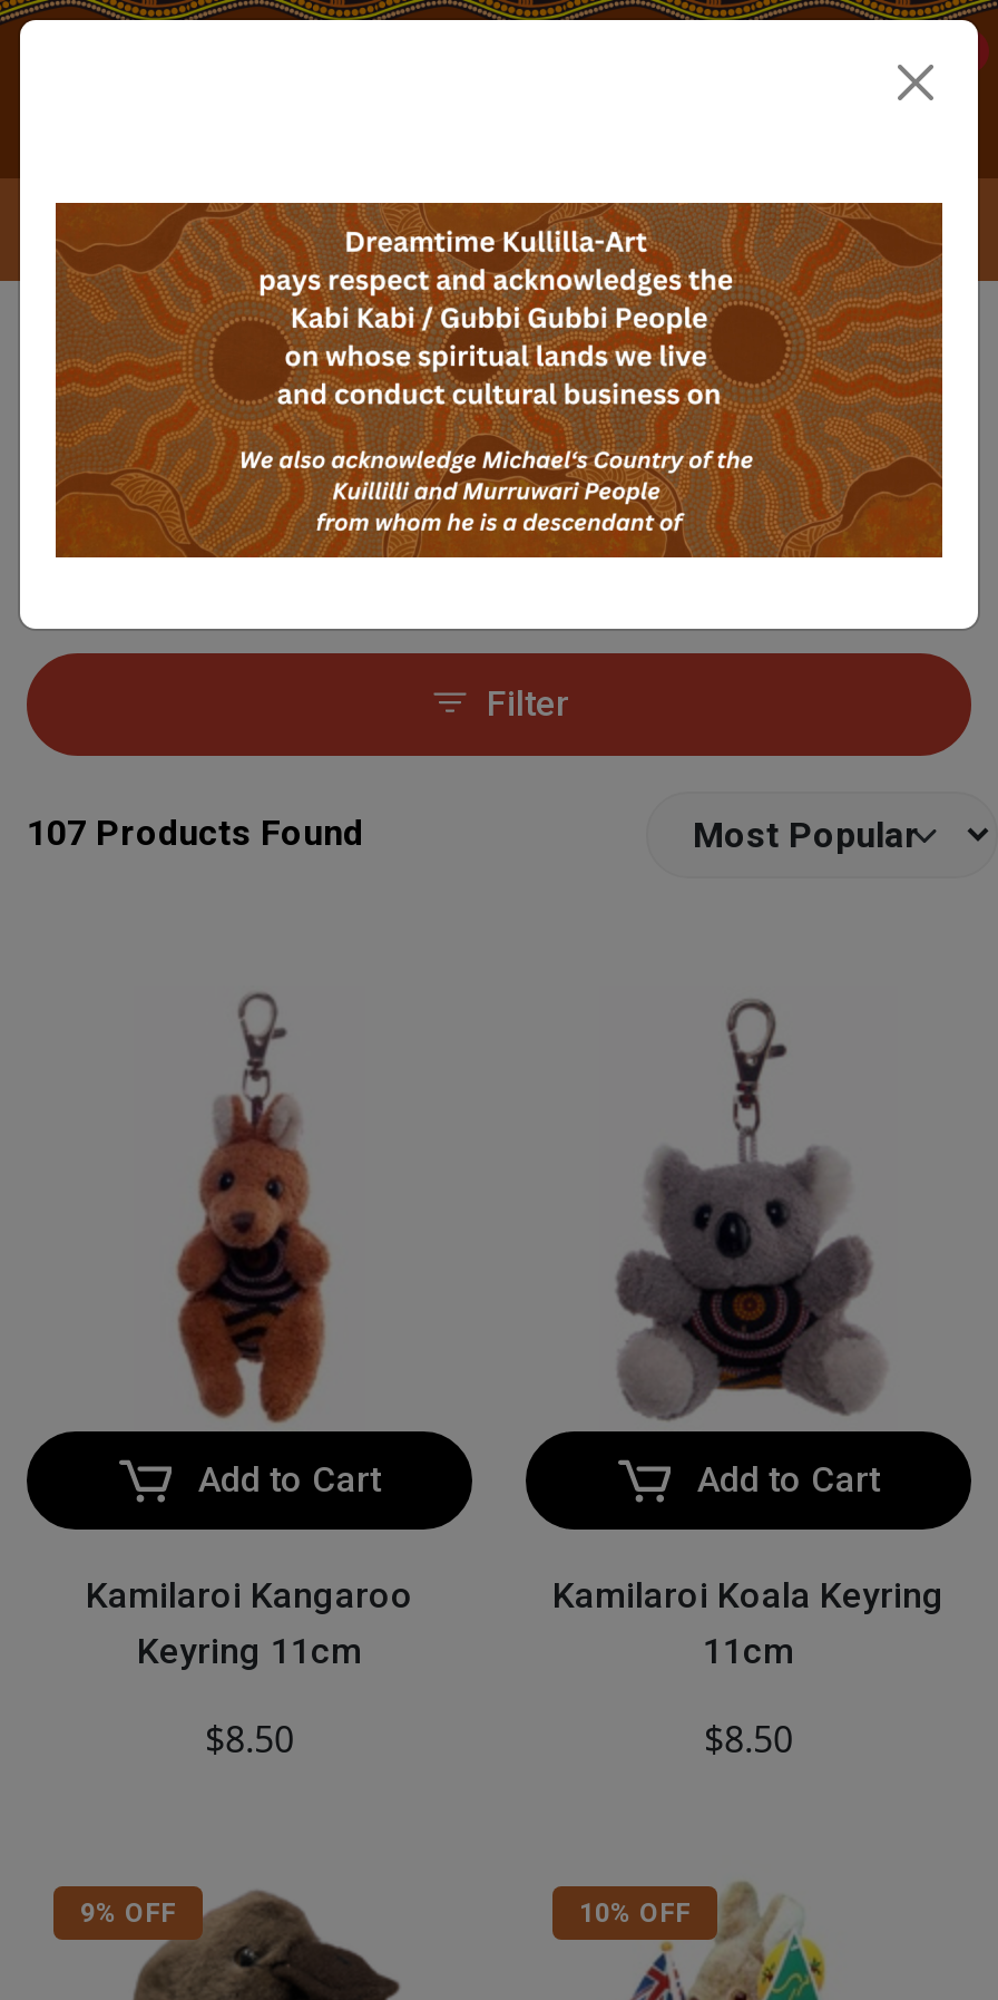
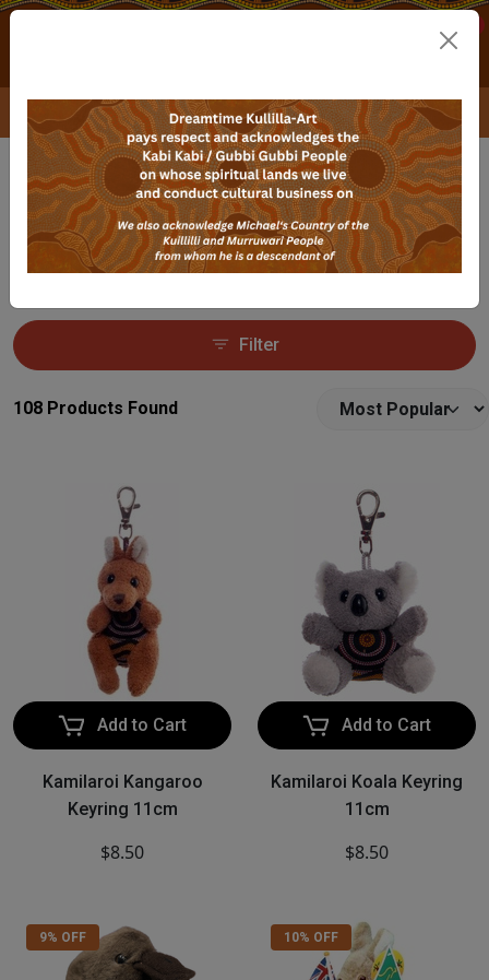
[27,812,363,854] 107 Products Found -> [13,398,178,419] 108 Products Found

